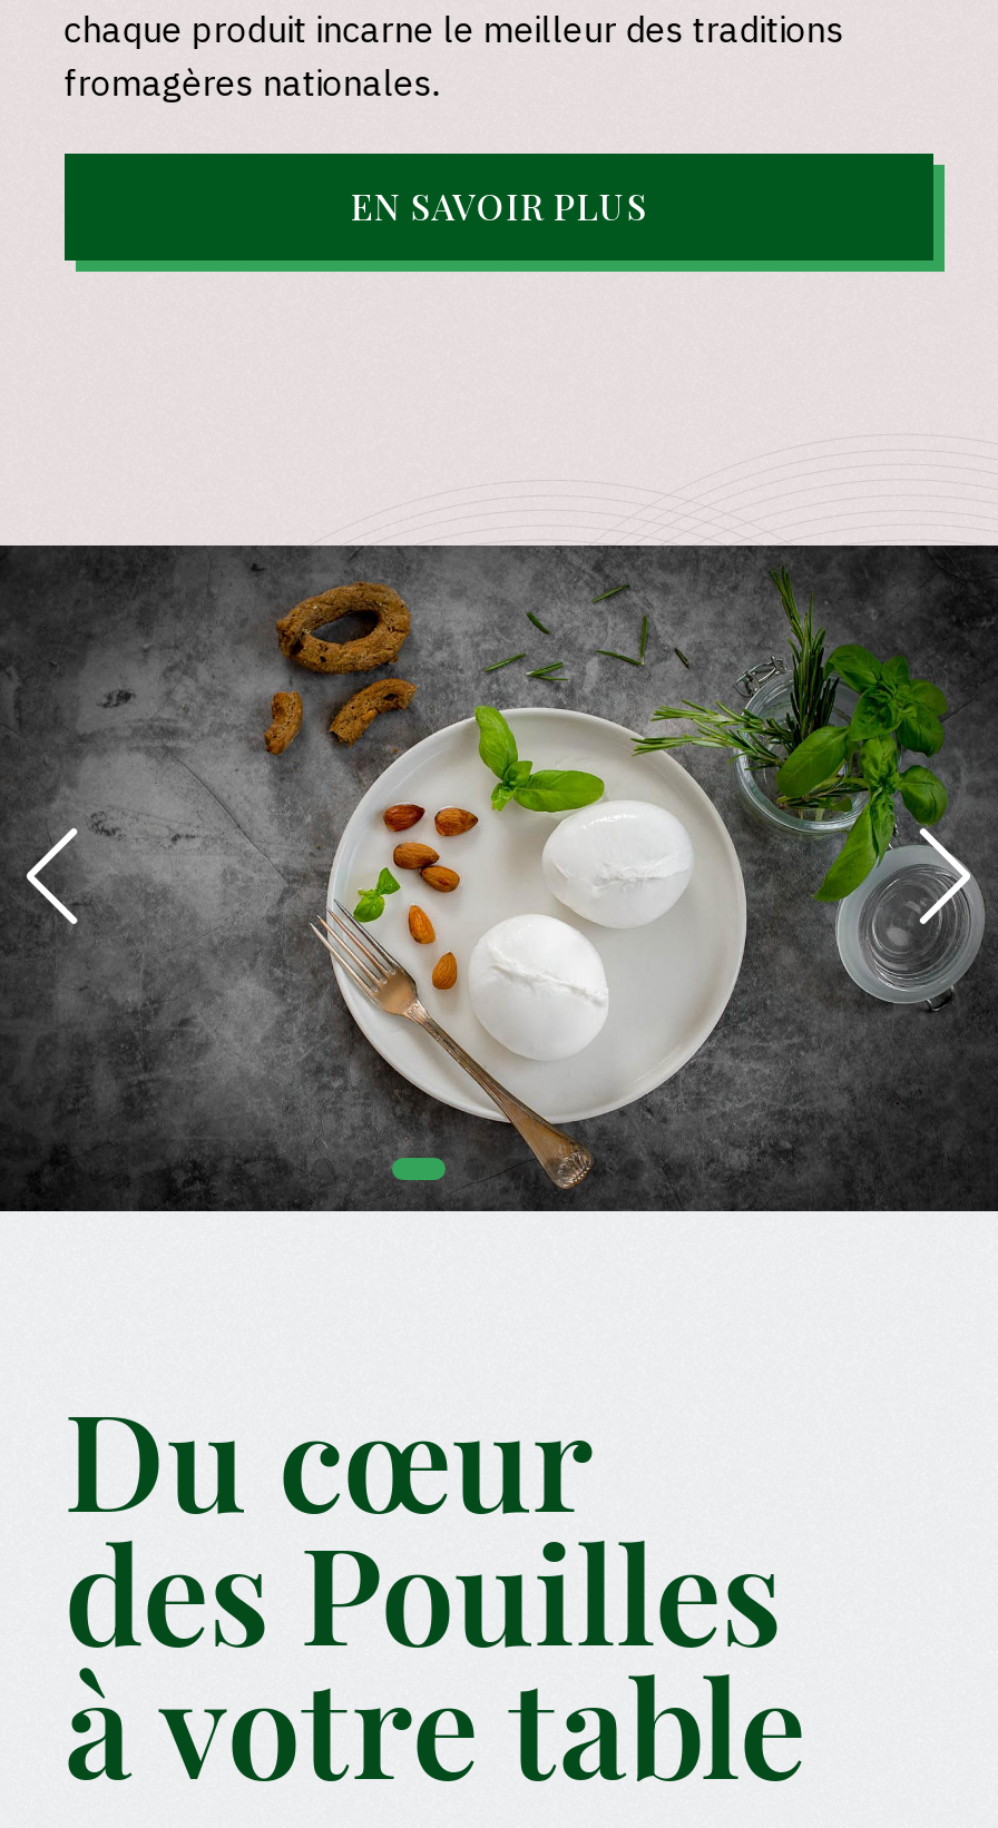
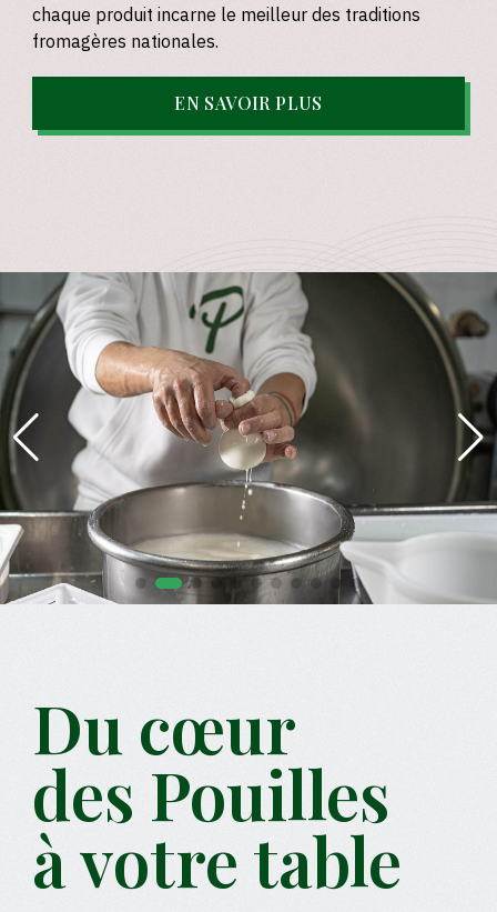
[7,543,991,1213] [image] -> [3,272,494,604] [image]

